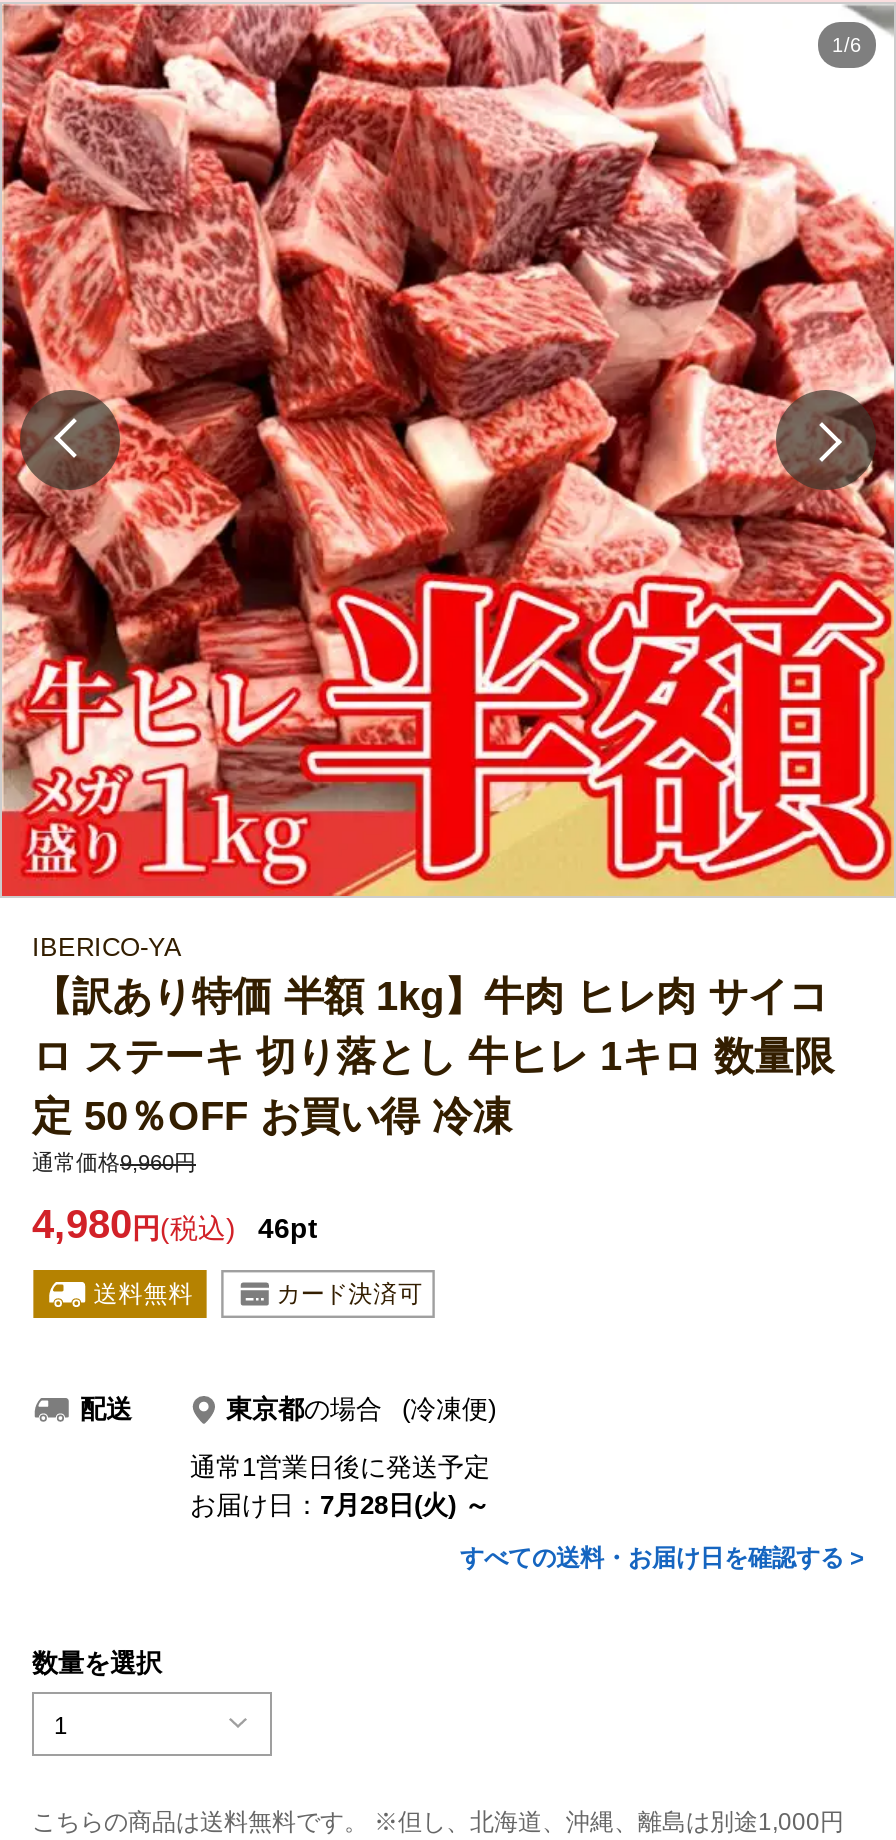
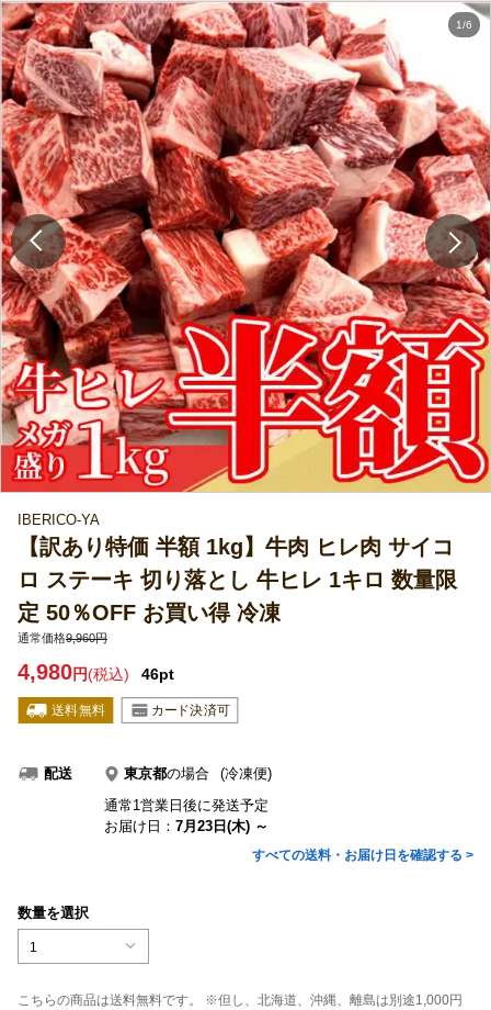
[190,1489,490,1519] お届け日：7月28日(火) ～ -> [104,817,269,834] お届け日：7月23日(木) ～

